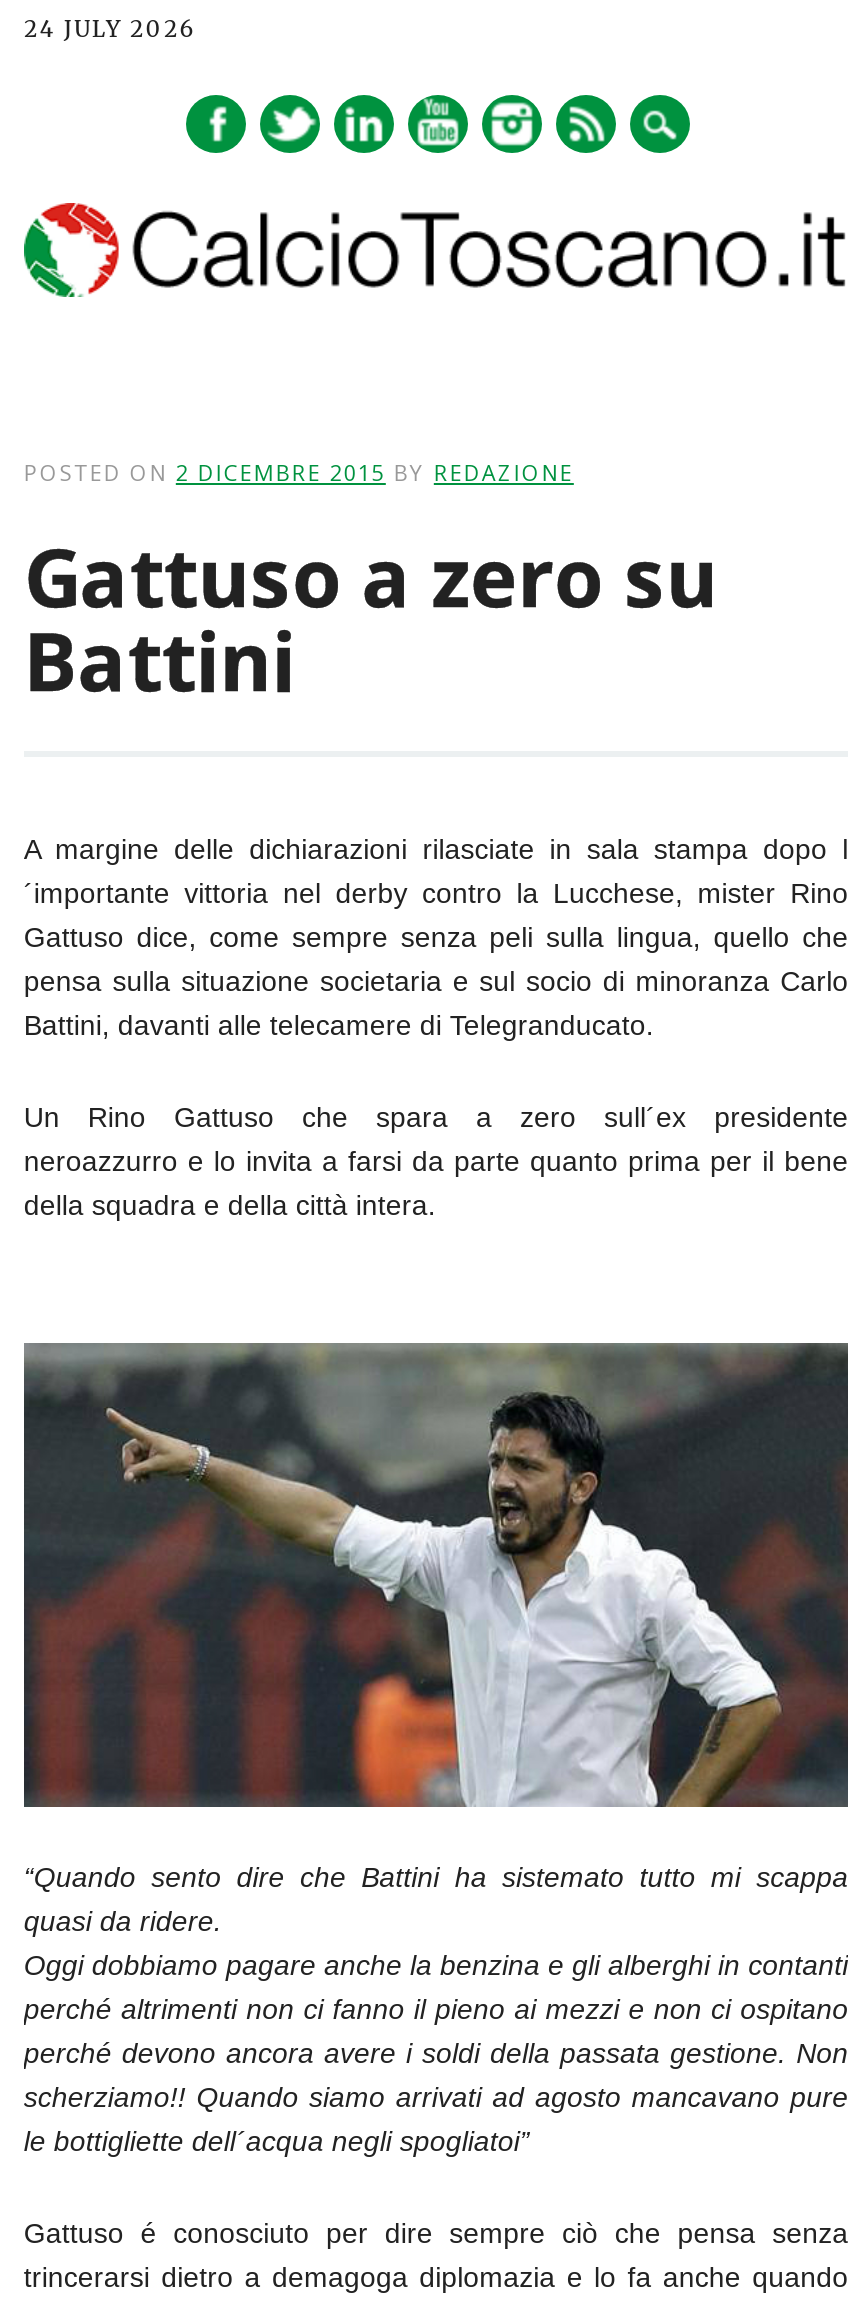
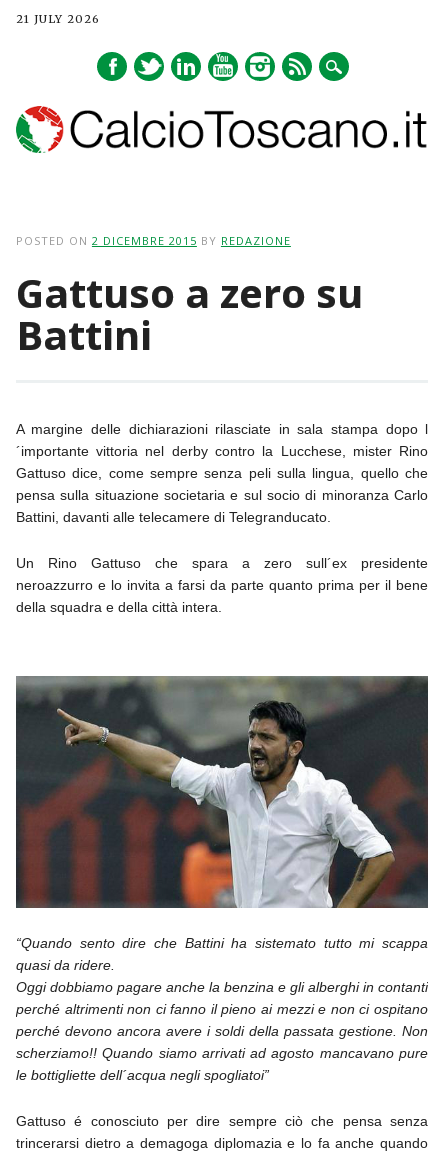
[24,15,196,43] 24 JULY 2026 -> [16,12,100,26] 21 JULY 2026

